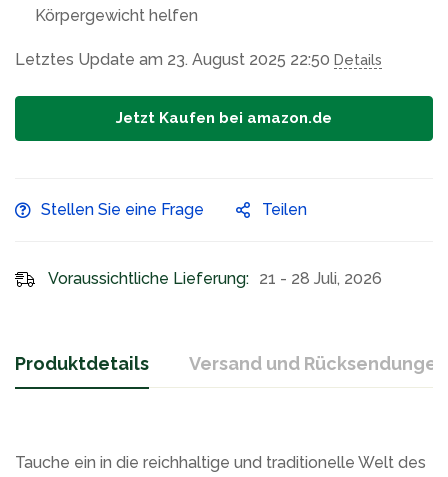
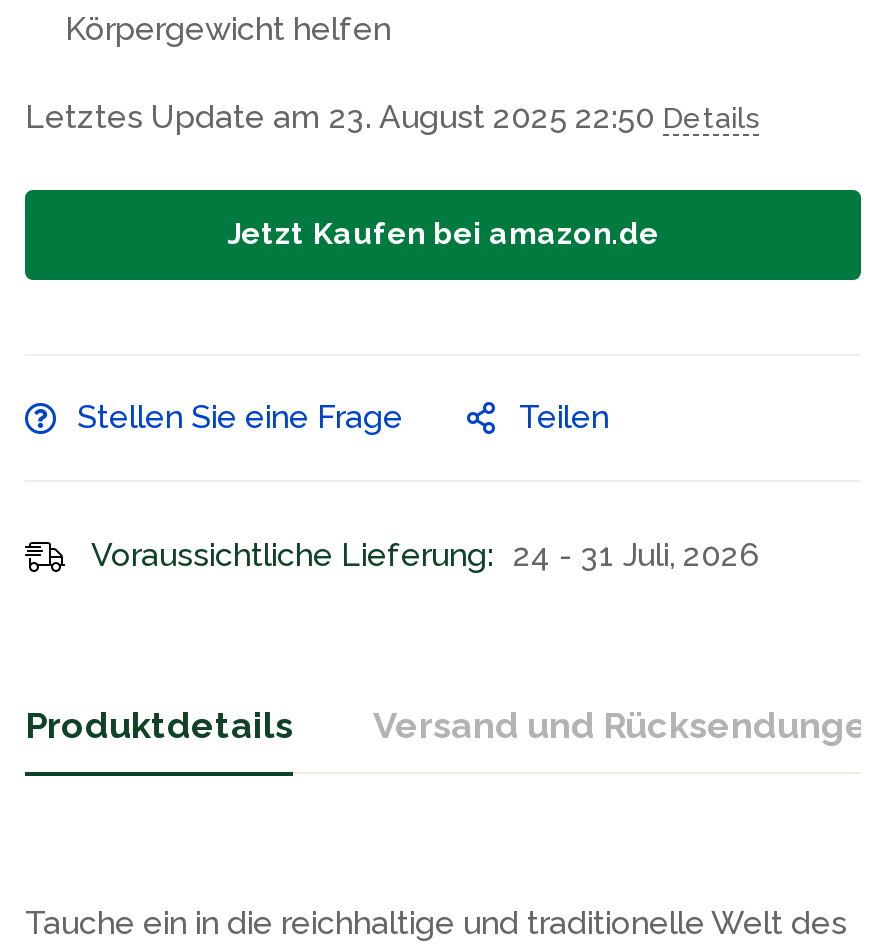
[48,269,382,288] Voraussichtliche Lieferung: 21 - 28 Juli, 2026 -> [91,536,759,574] Voraussichtliche Lieferung: 24 - 31 Juli, 2026

